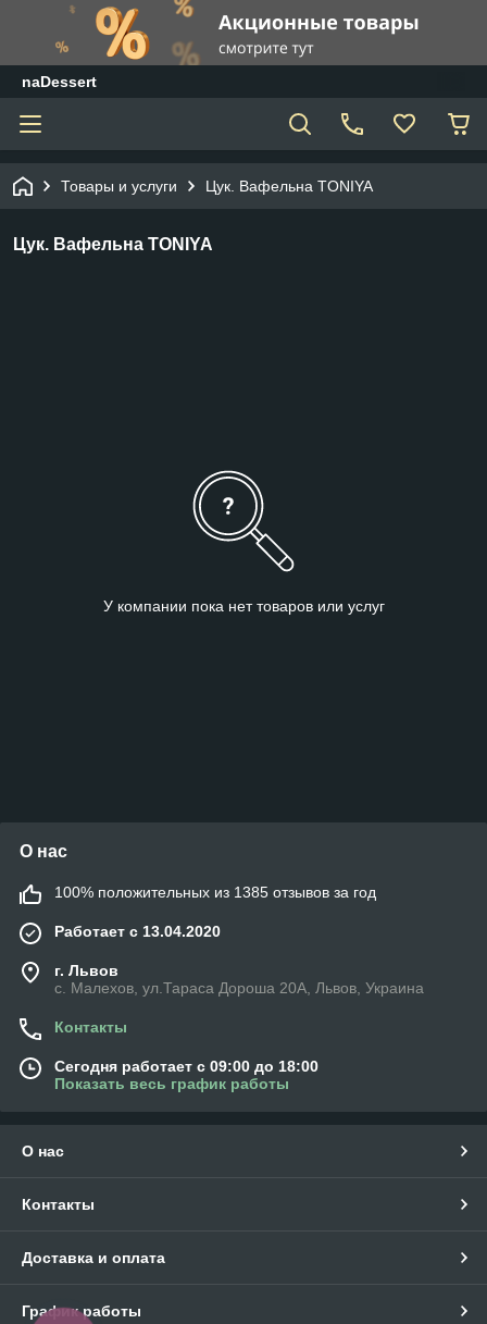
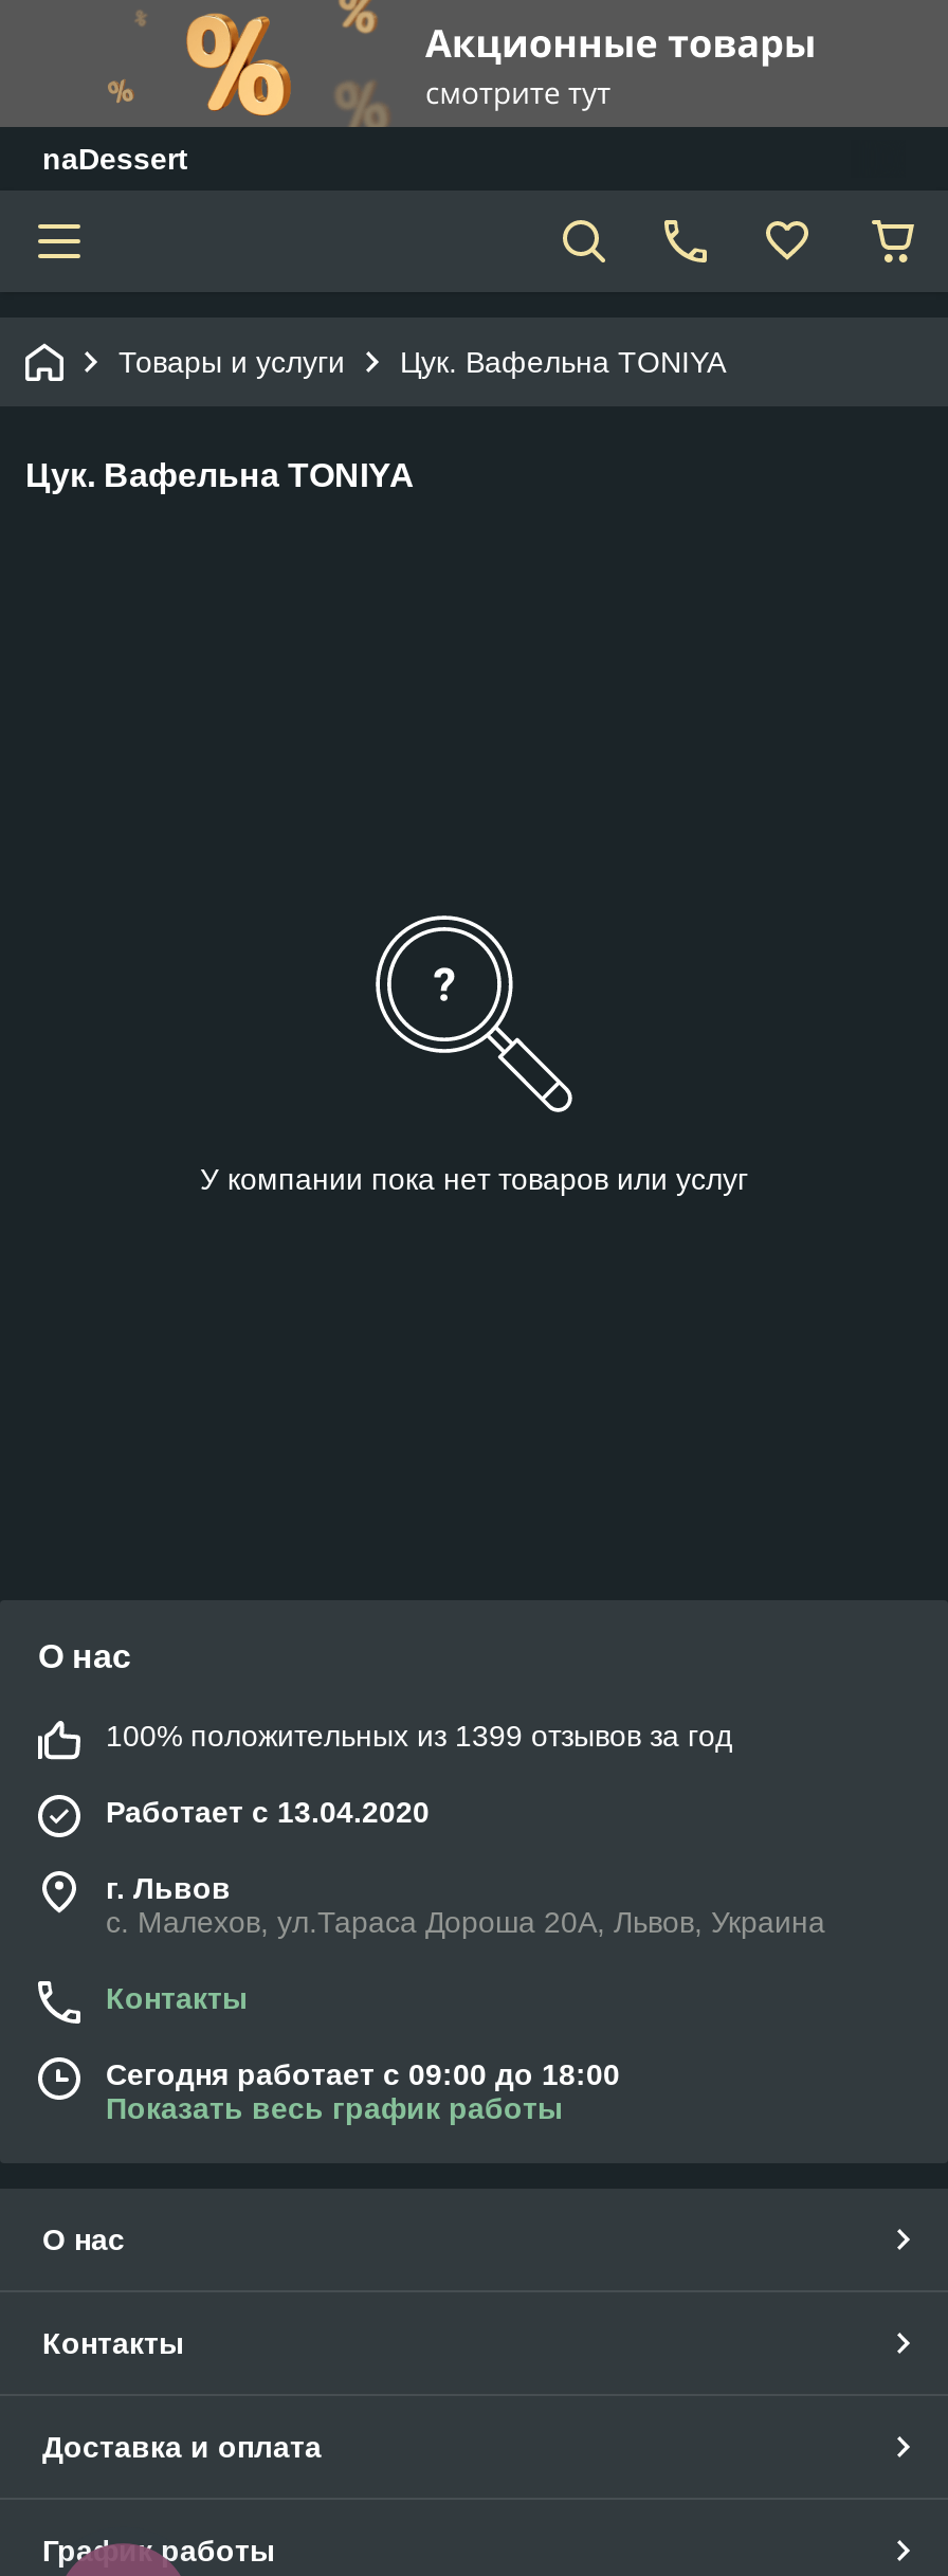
[54,884,376,901] 100% положительных из 1385 отзывов за год -> [106,1720,732,1754] 100% положительных из 1399 отзывов за год

